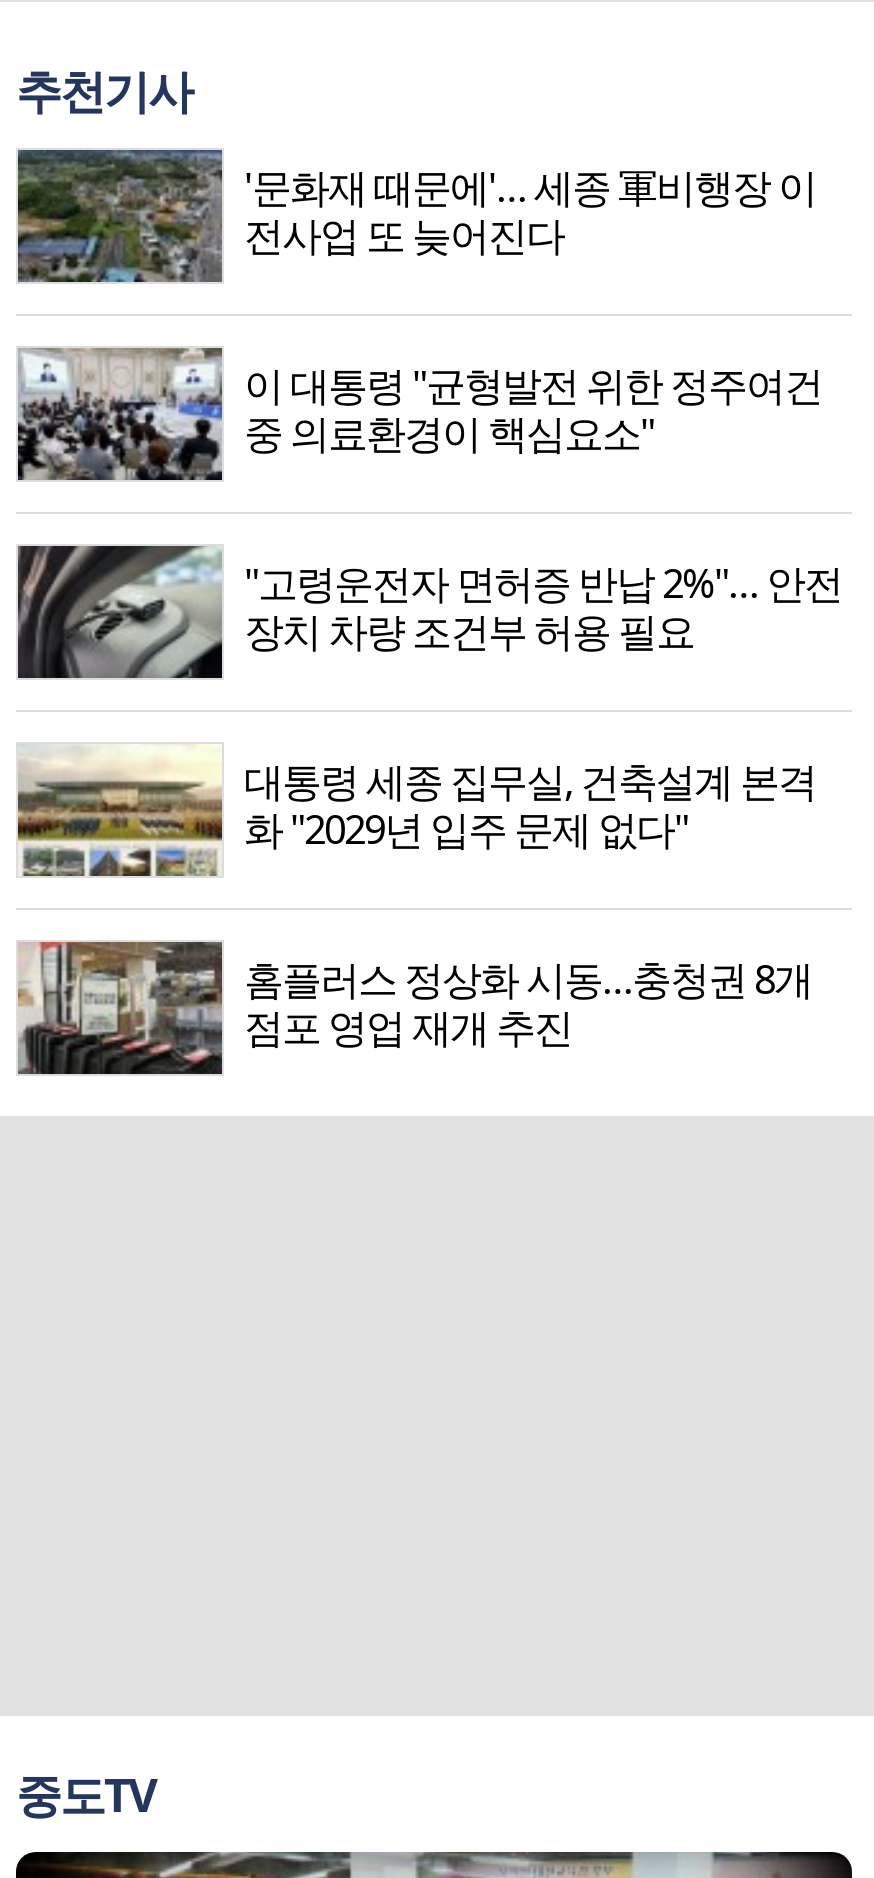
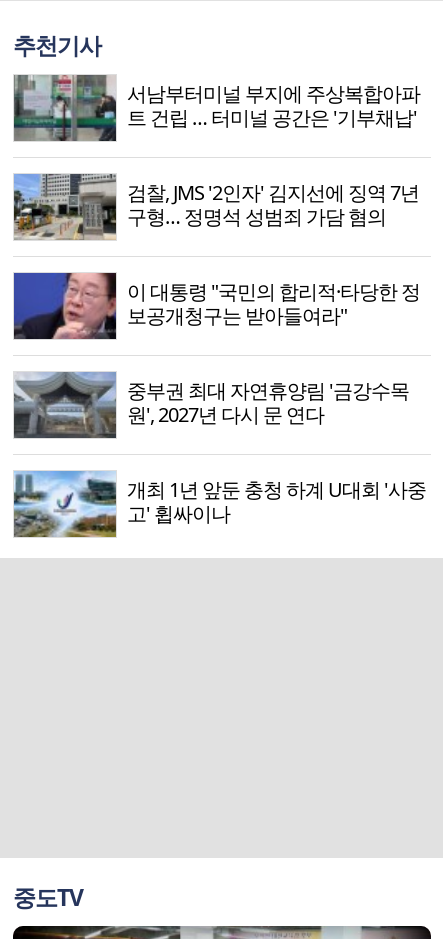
[18,148,816,284] [image] | '문화재 때문에'… 세종 軍비행장 이 | 전사업 또 늦어진다 -> [14,74,420,142] [image] | 서남부터미널 부지에 주상복합아파 | 트 건립 … 터미널 공간은 '기부채납'
[16,346,822,482] [image] | 이 대통령 "균형발전 위한 정주여건 | 중 의료환경이 핵심요소" -> [14,173,419,241] [image] | 검찰, JMS '2인자' 김지선에 징역 7년 | 구형… 정명석 성범죄 가담 혐의
[16,544,842,680] [image] | "고령운전자 면허증 반납 2%"… 안전 | 장치 차량 조건부 허용 필요 -> [13,272,420,340] [image] | 이 대통령 "국민의 합리적·타당한 정 | 보공개청구는 받아들여라"
[16,744,816,878] [image] | 대통령 세종 집무실, 건축설계 본격 | 화 "2029년 입주 문제 없다" -> [13,371,409,438] [image] | 중부권 최대 자연휴양림 '금강수목 | 원', 2027년 다시 문 연다
[16,940,812,1076] [image] | 홈플러스 정상화 시동…충청권 8개 | 점포 영업 재개 추진 -> [13,470,426,538] [image] | 개최 1년 앞둔 충청 하계 U대회 '사중 | 고' 휩싸이나

